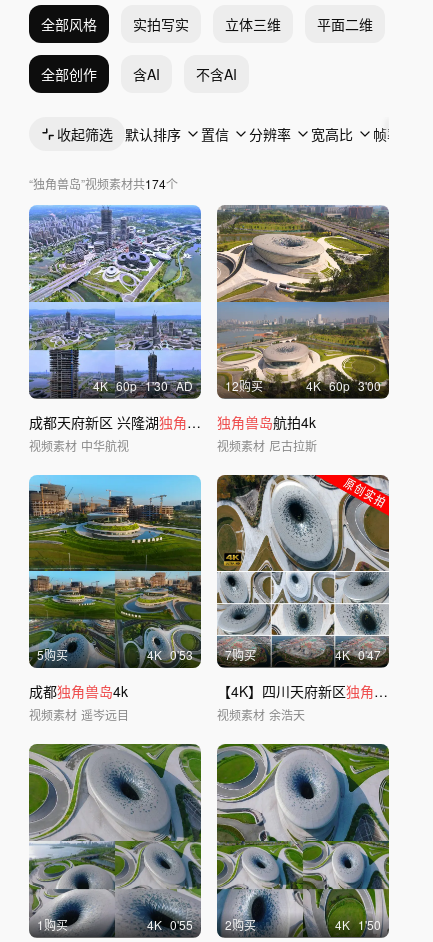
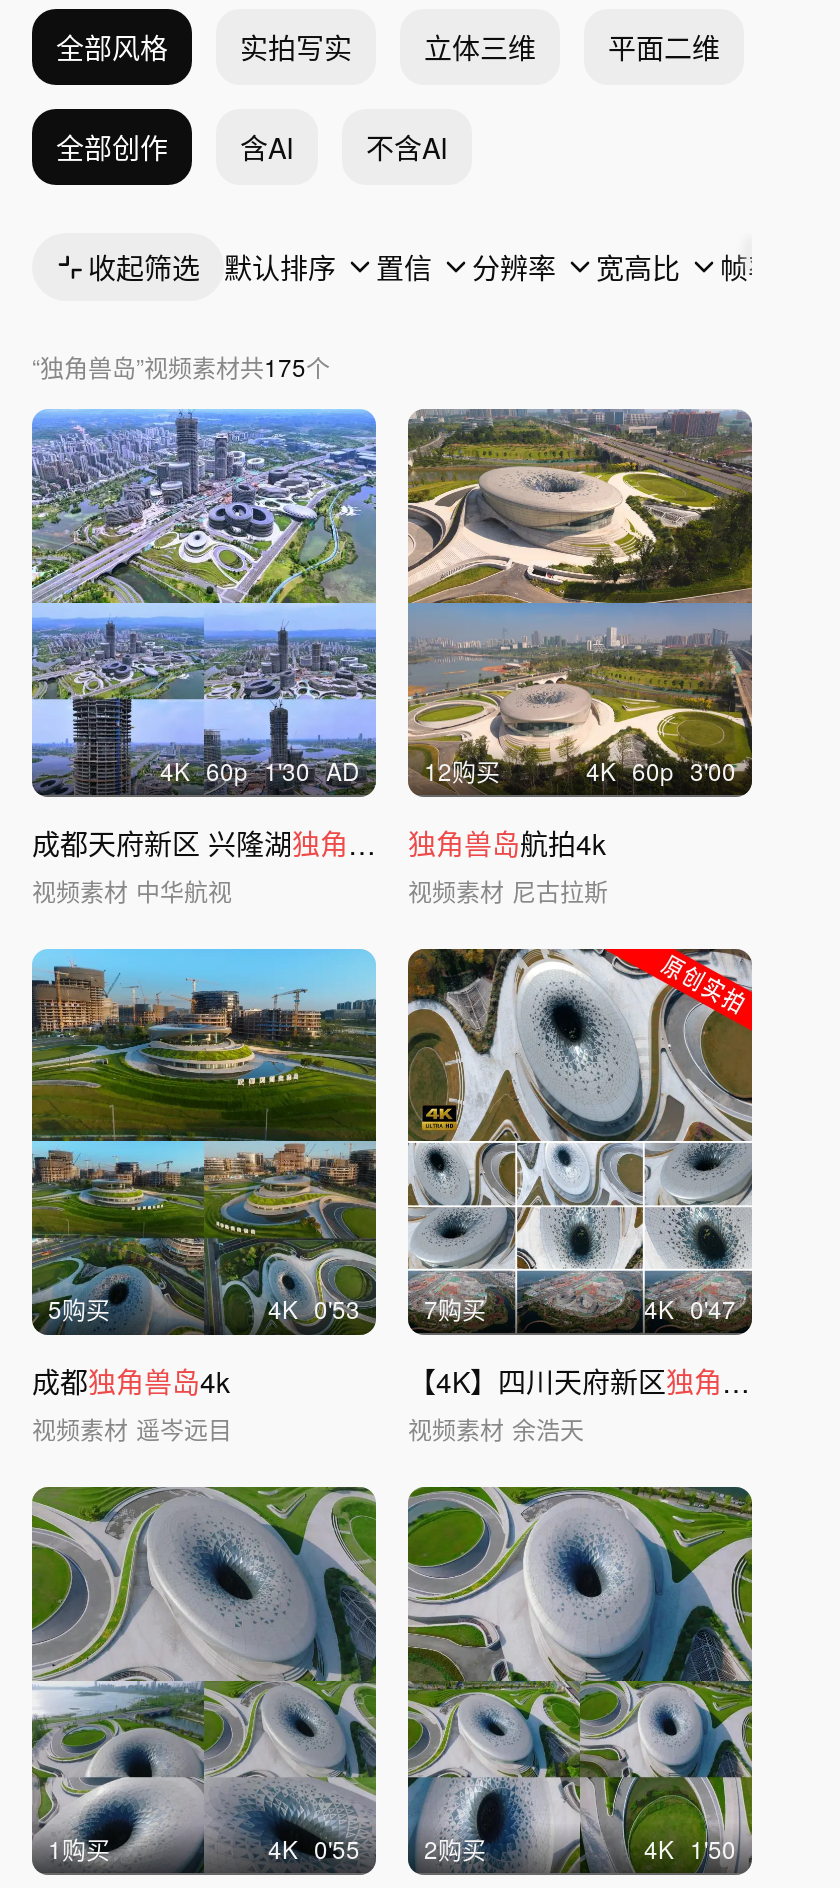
[29,175,178,192] “独角兽岛”视频素材共174个 -> [32,349,330,383] “独角兽岛”视频素材共175个

